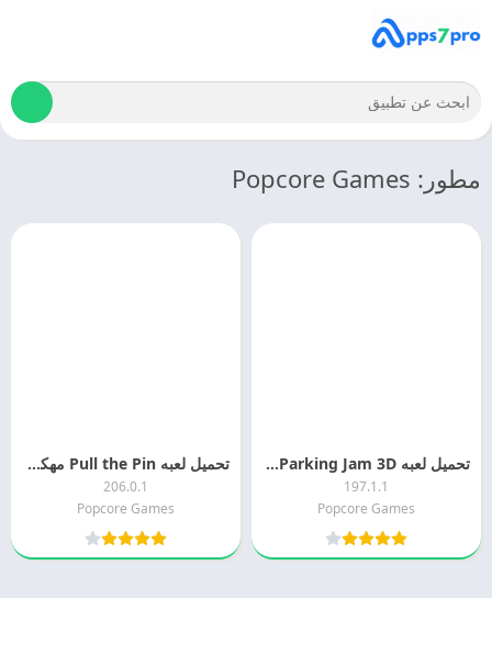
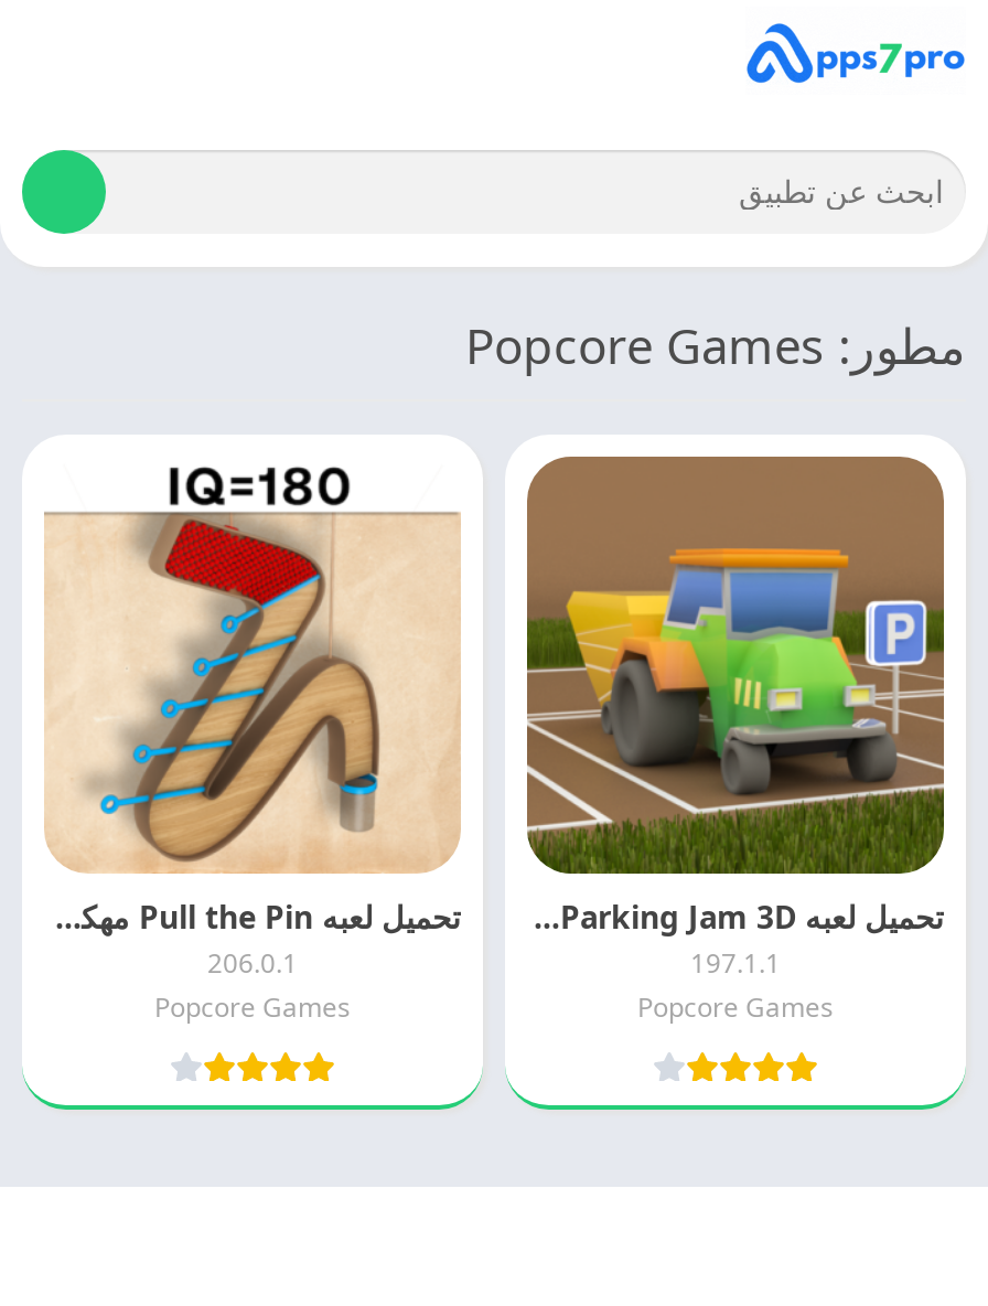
none -> [44,465,463,876] [image]
none -> [525,454,946,876] [image]

